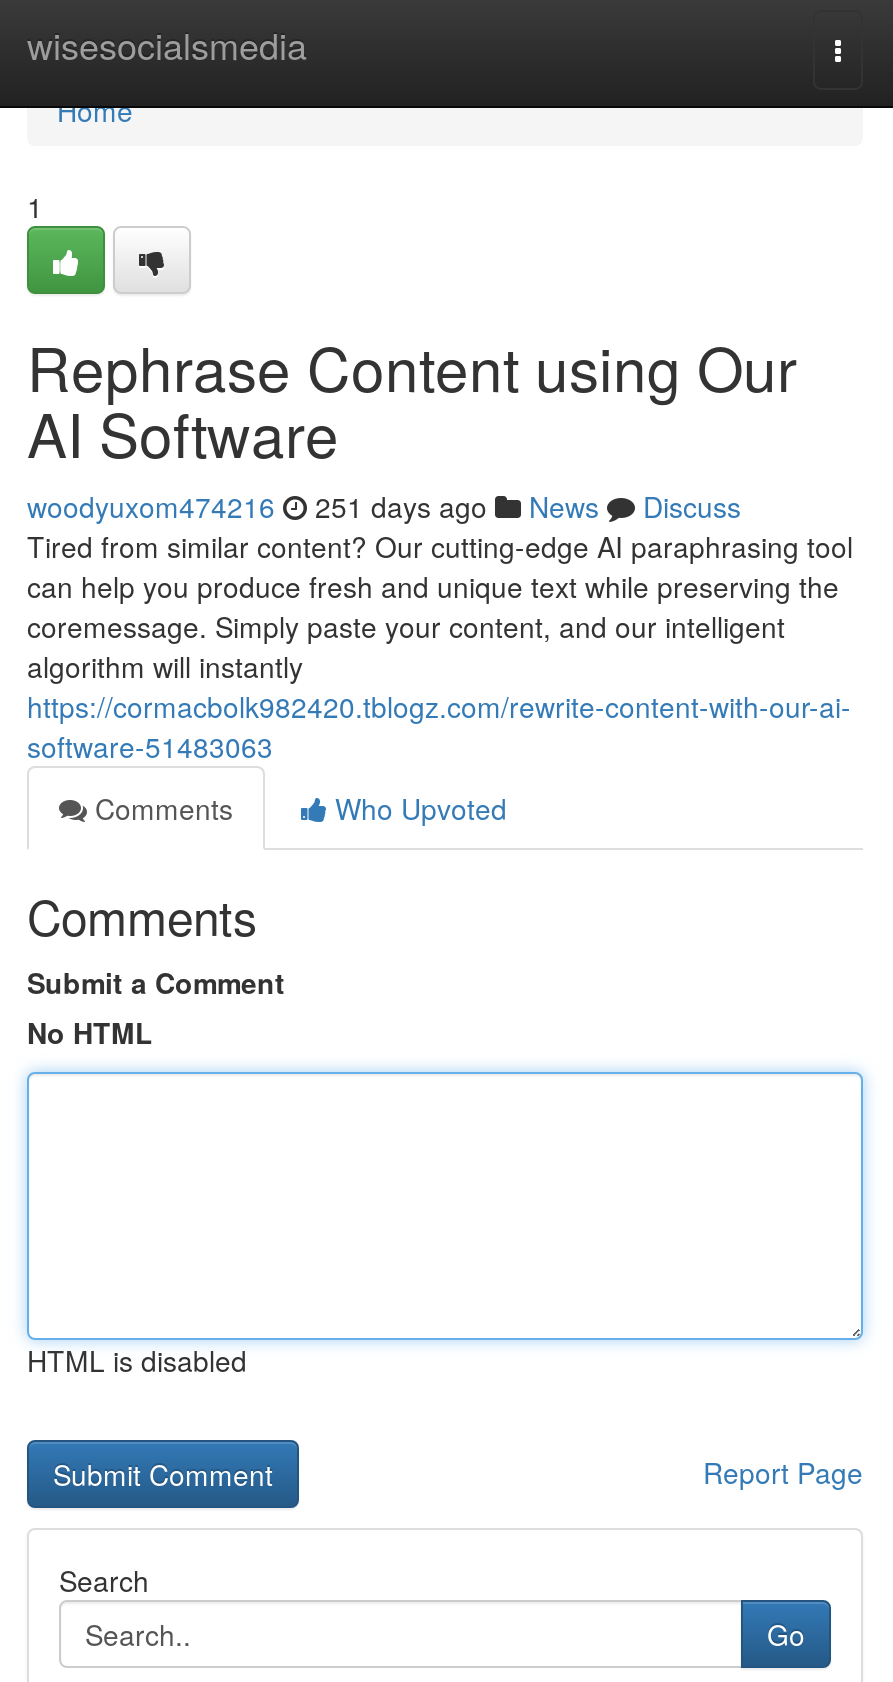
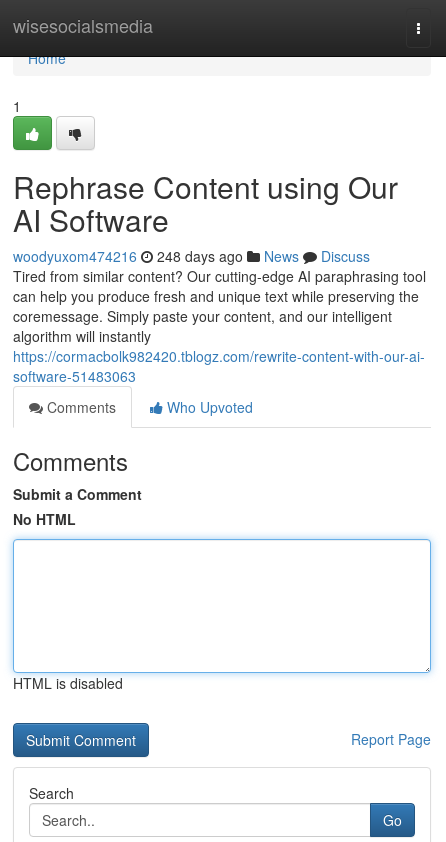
[27,486,741,526] woodyuxom474216 251 days ago News Discuss -> [13,246,370,266] woodyuxom474216 248 days ago News Discuss

